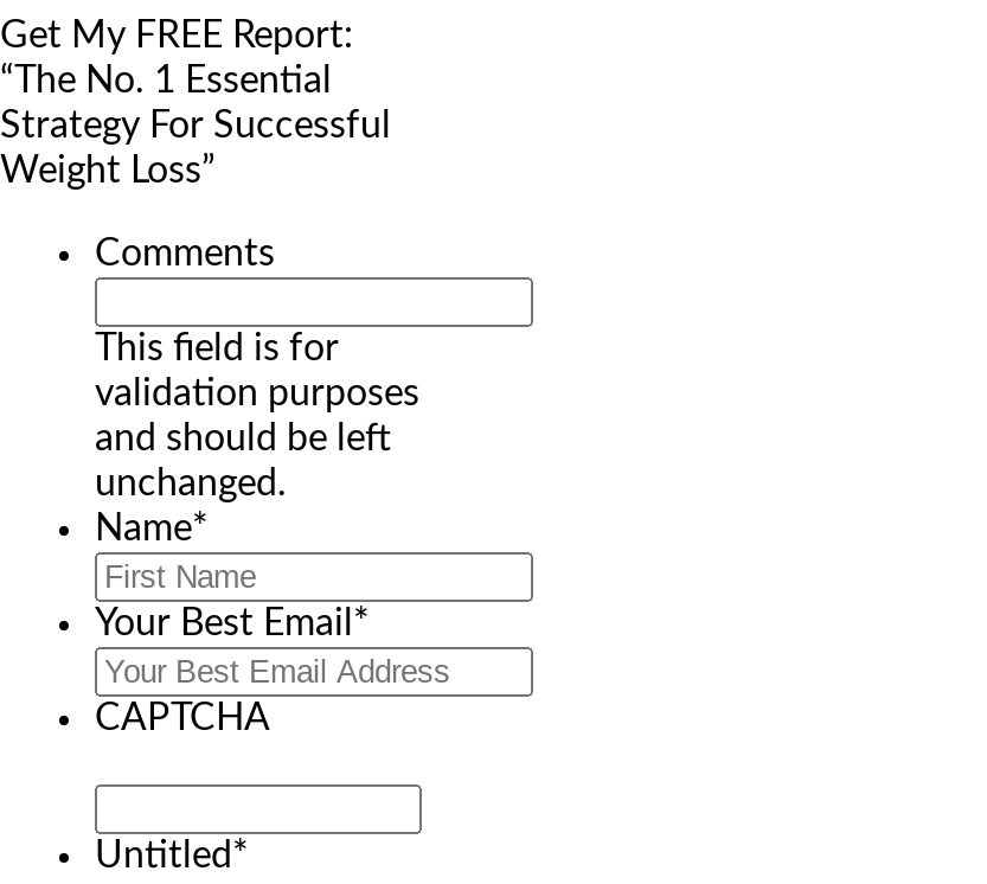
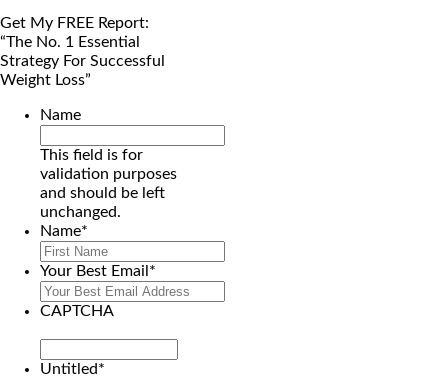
[95,236,275,273] Comments -> [40,107,81,123] Name

